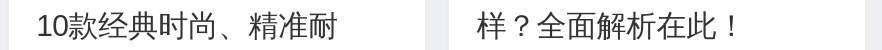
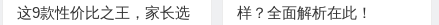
[36,7,338,41] 10款经典时尚、精准耐 -> [17,4,190,21] 这9款性价比之王，家长选

